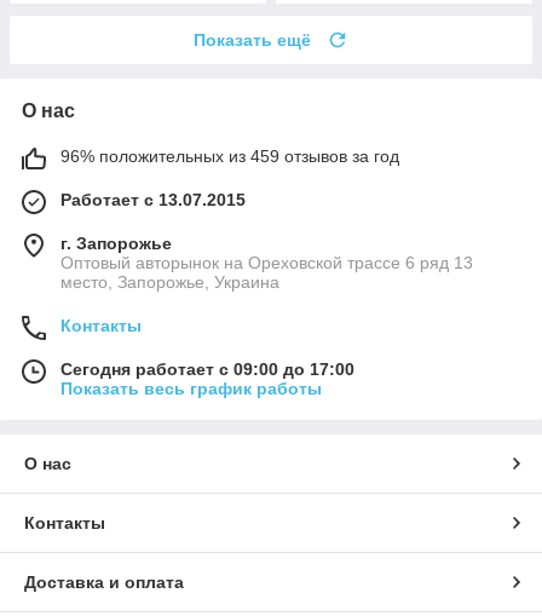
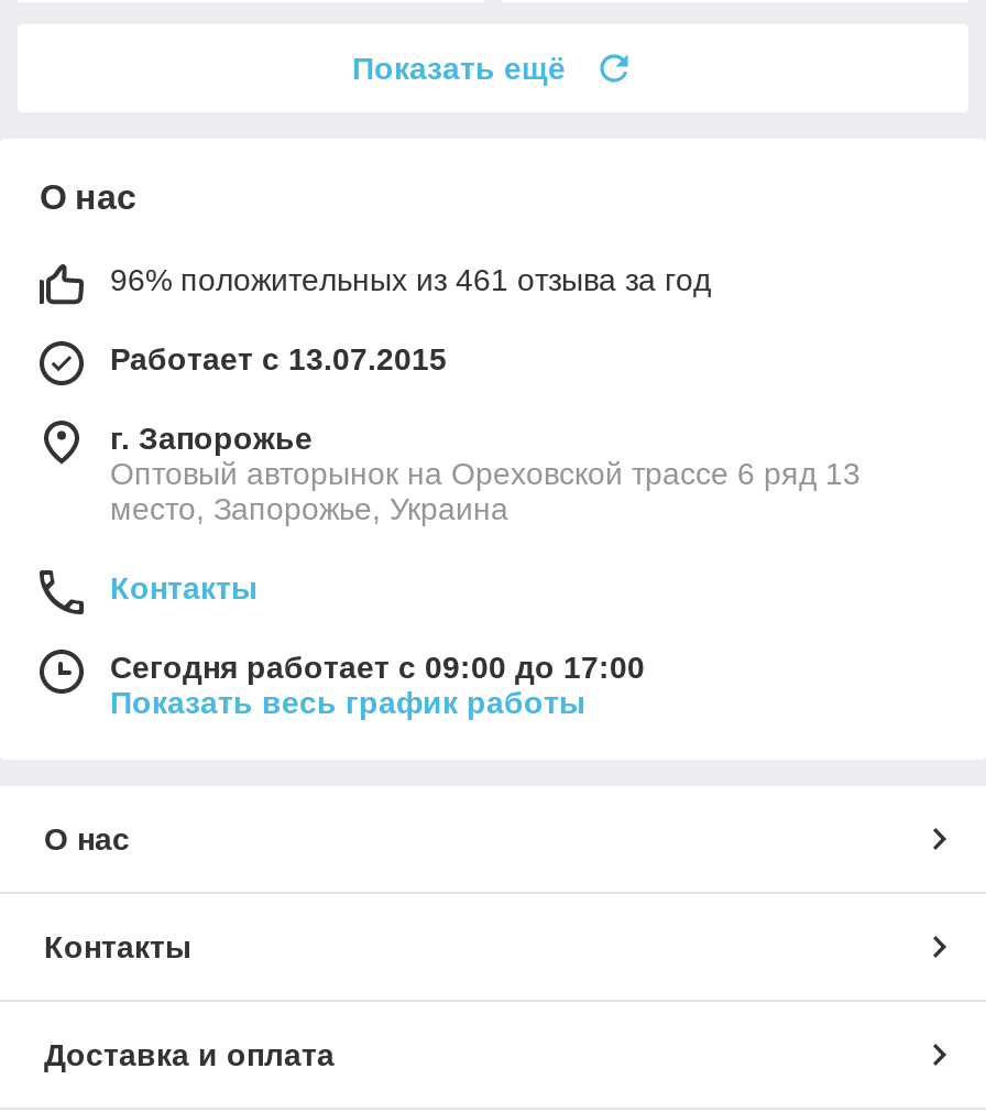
[60,146,399,166] 96% положительных из 459 отзывов за год -> [110,262,711,297] 96% положительных из 461 отзыва за год

